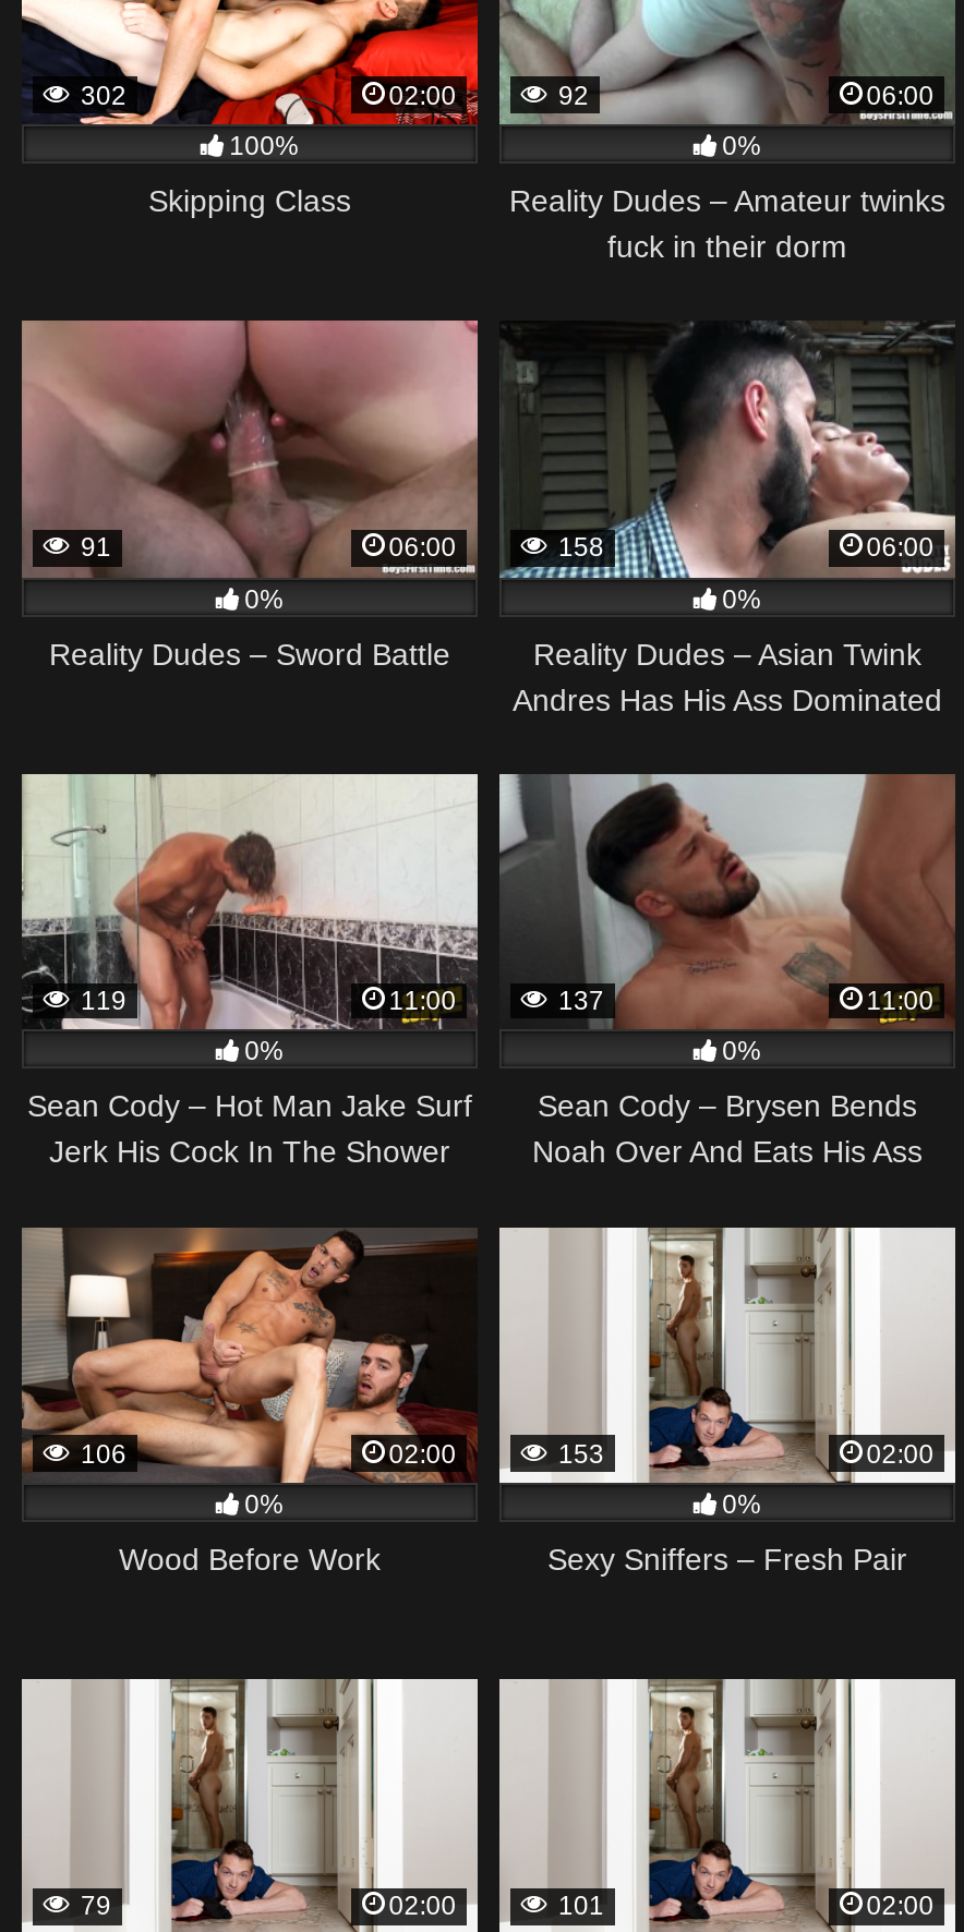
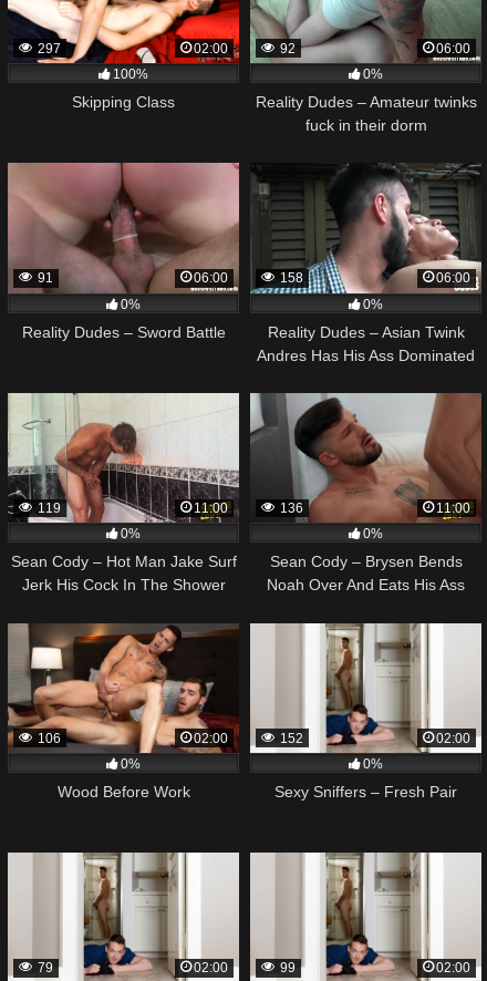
[74,80,126,110] 302 -> [34,41,61,56] 297
[552,986,604,1016] 137 -> [277,500,303,516] 136
[552,1439,604,1469] 153 -> [277,730,303,746] 152
[552,1891,604,1922] 101 -> [277,960,296,976] 99

